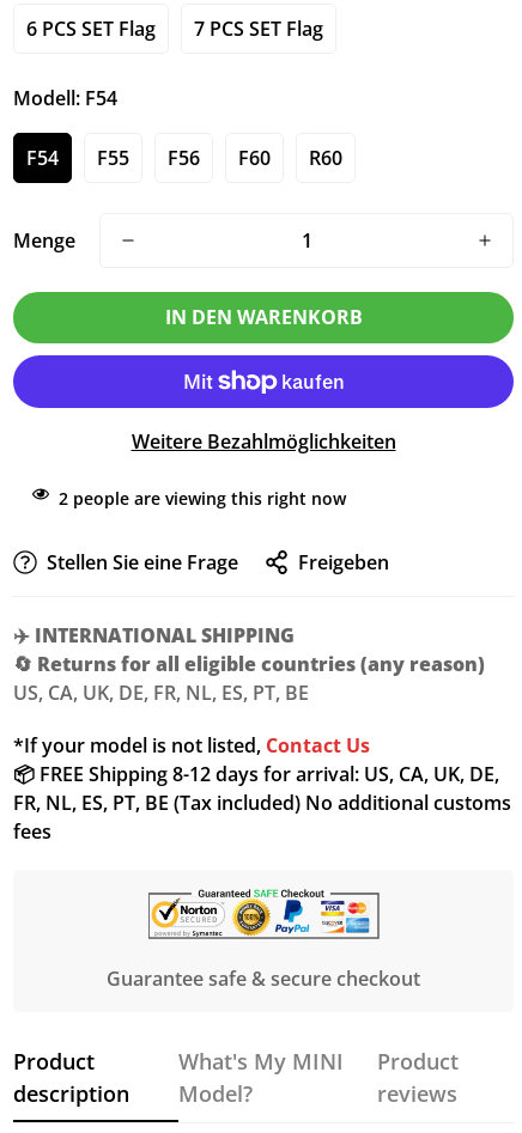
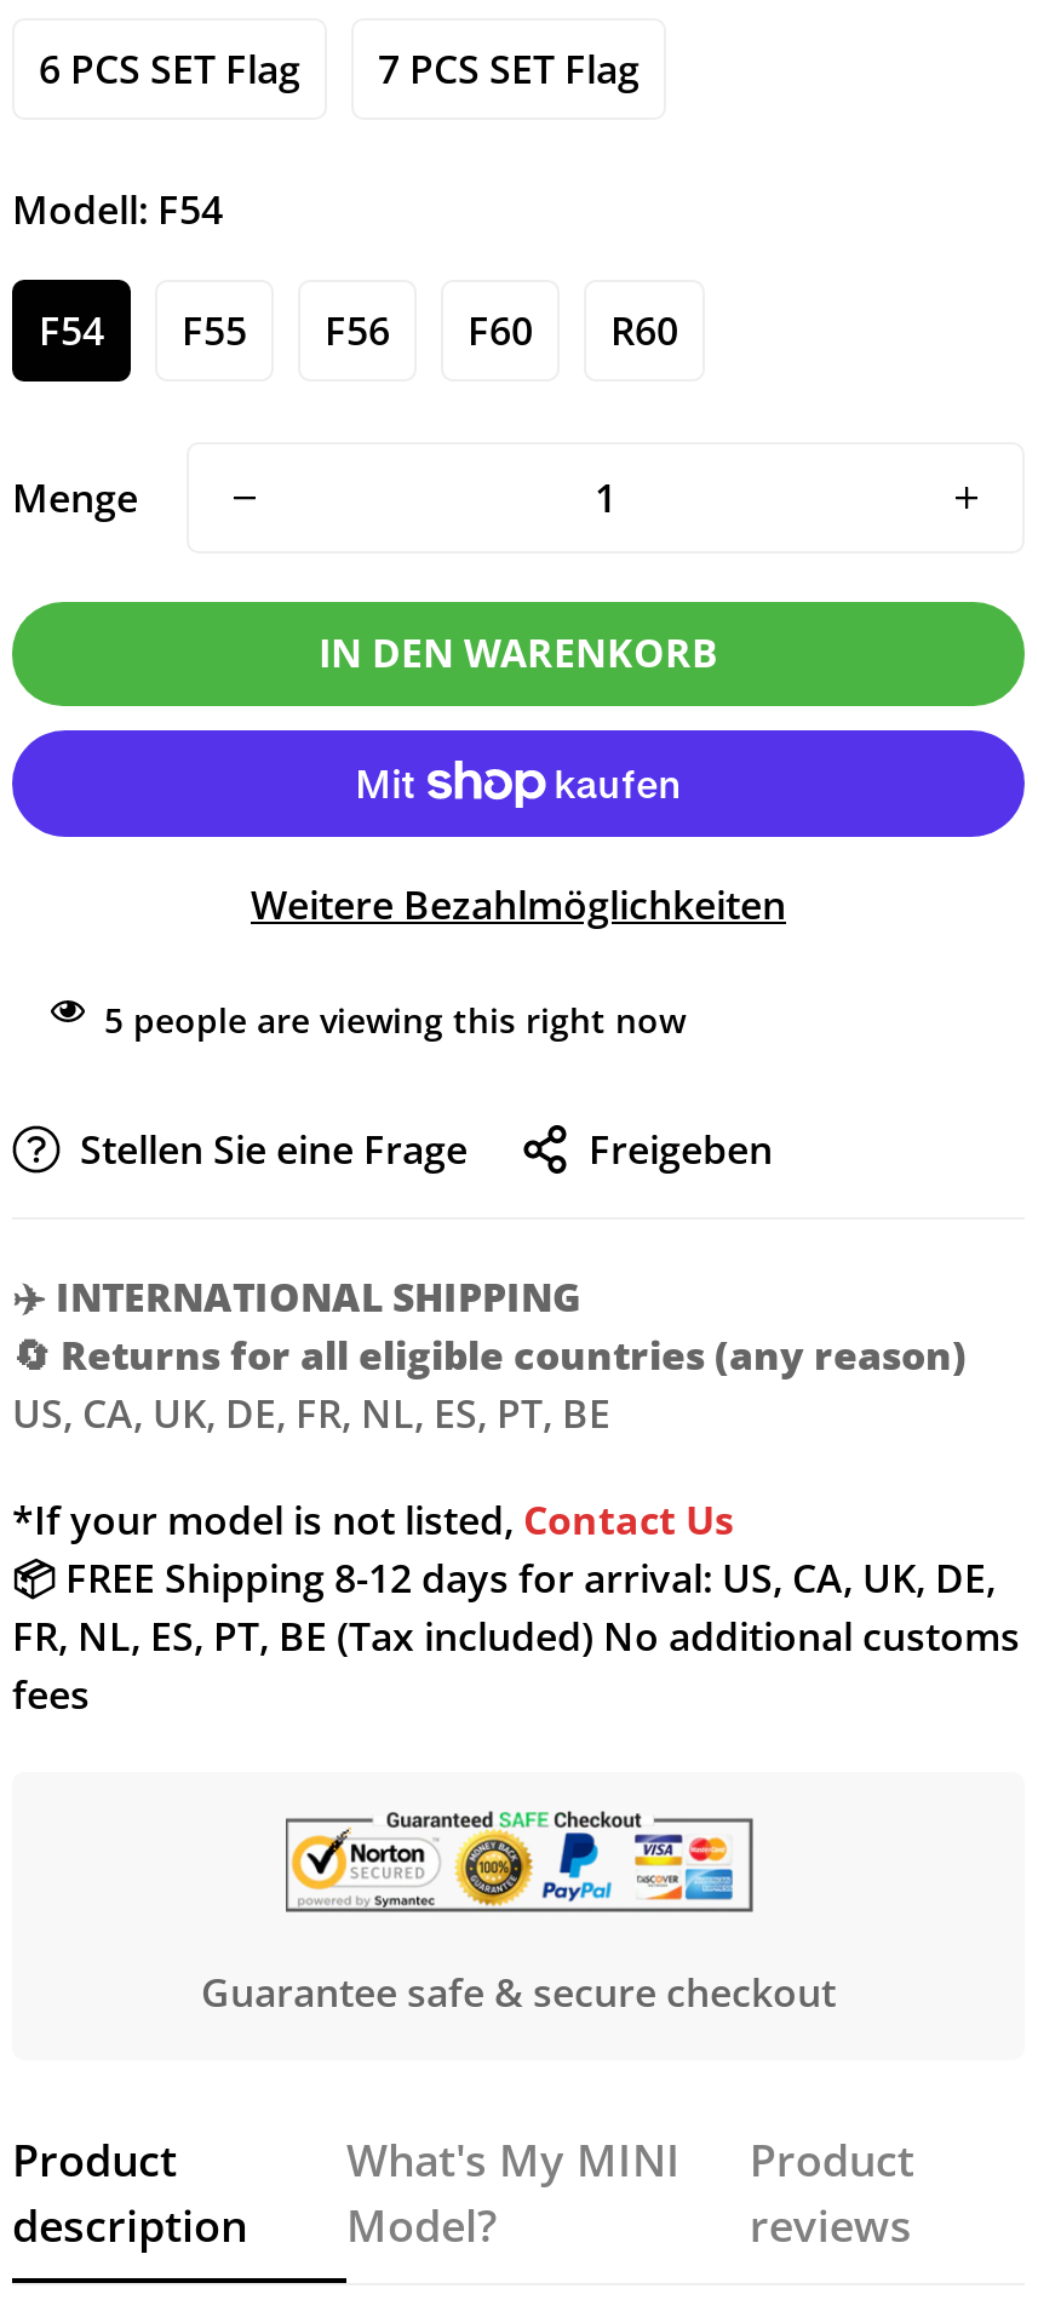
[59,487,346,510] 2 people are viewing this right now -> [104,997,686,1043] 5 people are viewing this right now

